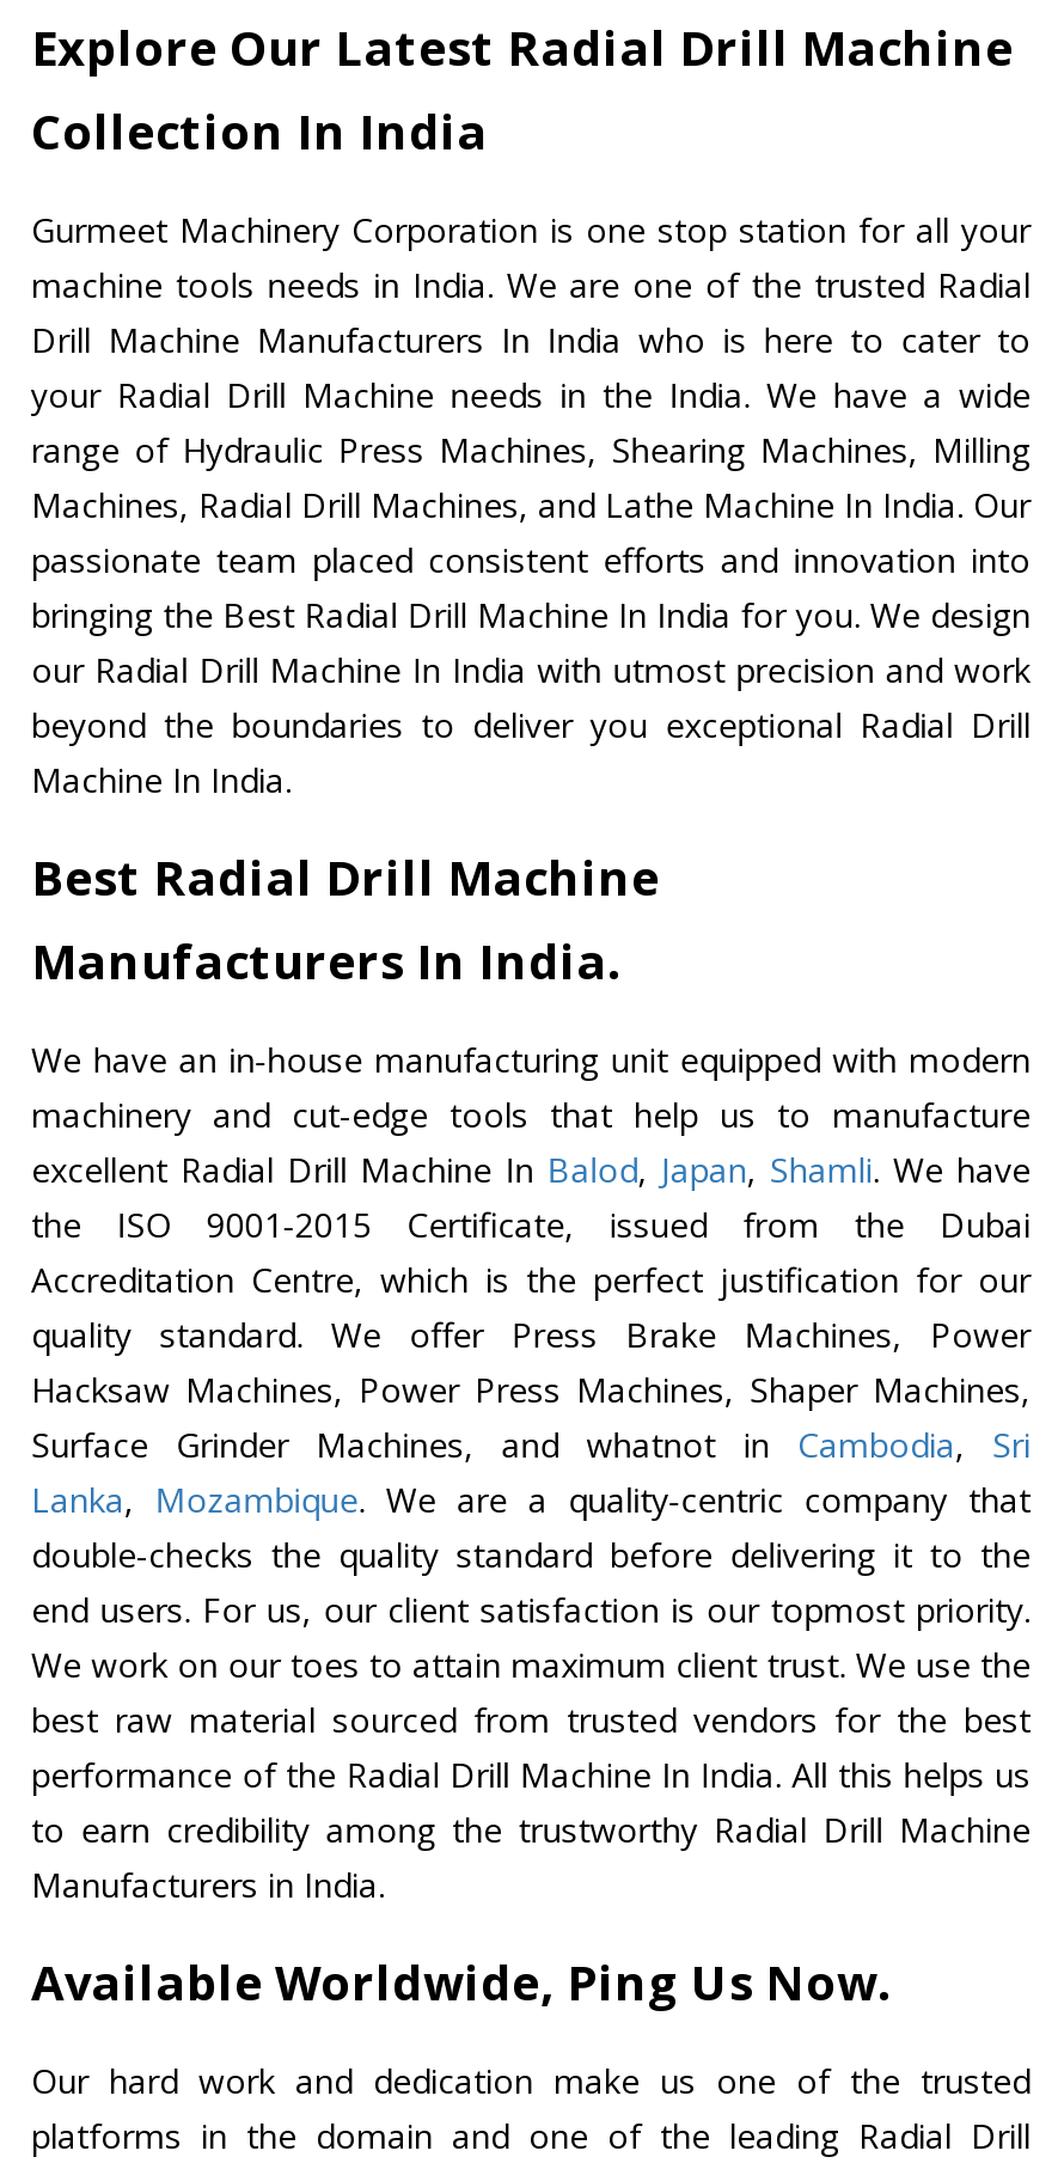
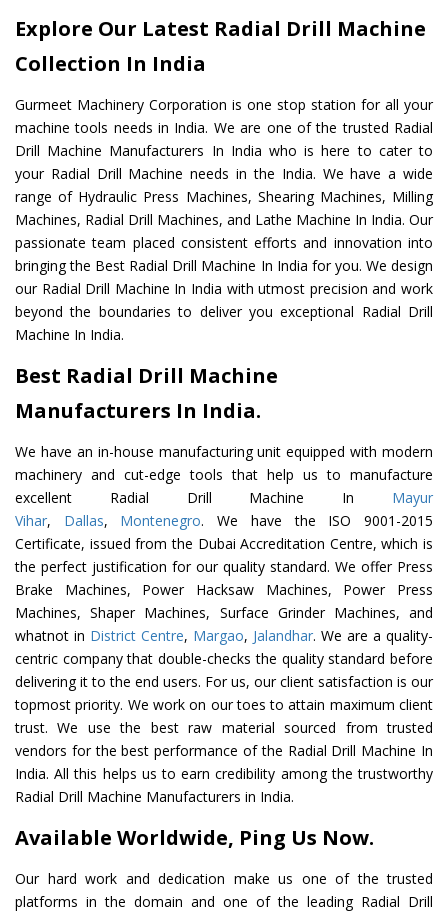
[31,1147,1031,1907] excellent Radial Drill Machine In Balod, Japan, Shamli. We have | the ISO 9001-2015 Certificate, issued from the Dubai | Accreditation Centre, which is the perfect justification for our | quality standard. We offer Press Brake Machines, Power | Hacksaw Machines, Power Press Machines, Shaper Machines, | Surface Grinder Machines, and whatnot in Cambodia, Sri | Lanka, Mozambique. We are a quality-centric company that | double-checks the quality standard before delivering it to the | end users. For us, our client satisfaction is our topmost priority. | We work on our toes to attain maximum client trust. We use the | best raw material sourced from trusted vendors for the best | performance of the Radial Drill Machine In India. All this helps us | to earn credibility among the trustworthy Radial Drill Machine | Manufacturers in India. -> [15,488,433,806] excellent Radial Drill Machine In Mayur | Vihar, Dallas, Montenegro. We have the ISO 9001-2015 | Certificate, issued from the Dubai Accreditation Centre, which is | the perfect justification for our quality standard. We offer Press | Brake Machines, Power Hacksaw Machines, Power Press | Machines, Shaper Machines, Surface Grinder Machines, and | whatnot in District Centre, Margao, Jalandhar. We are a quality- | centric company that double-checks the quality standard before | delivering it to the end users. For us, our client satisfaction is our | topmost priority. We work on our toes to attain maximum client | trust. We use the best raw material sourced from trusted | vendors for the best performance of the Radial Drill Machine In | India. All this helps us to earn credibility among the trustworthy | Radial Drill Machine Manufacturers in India.

